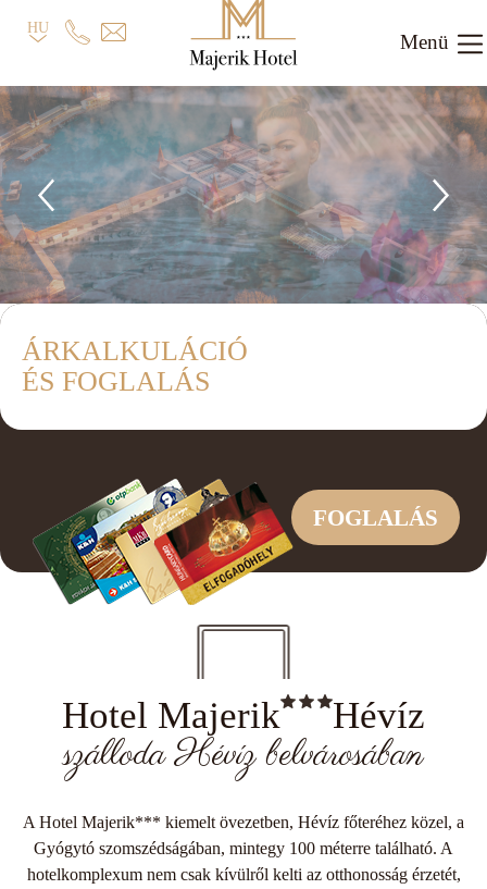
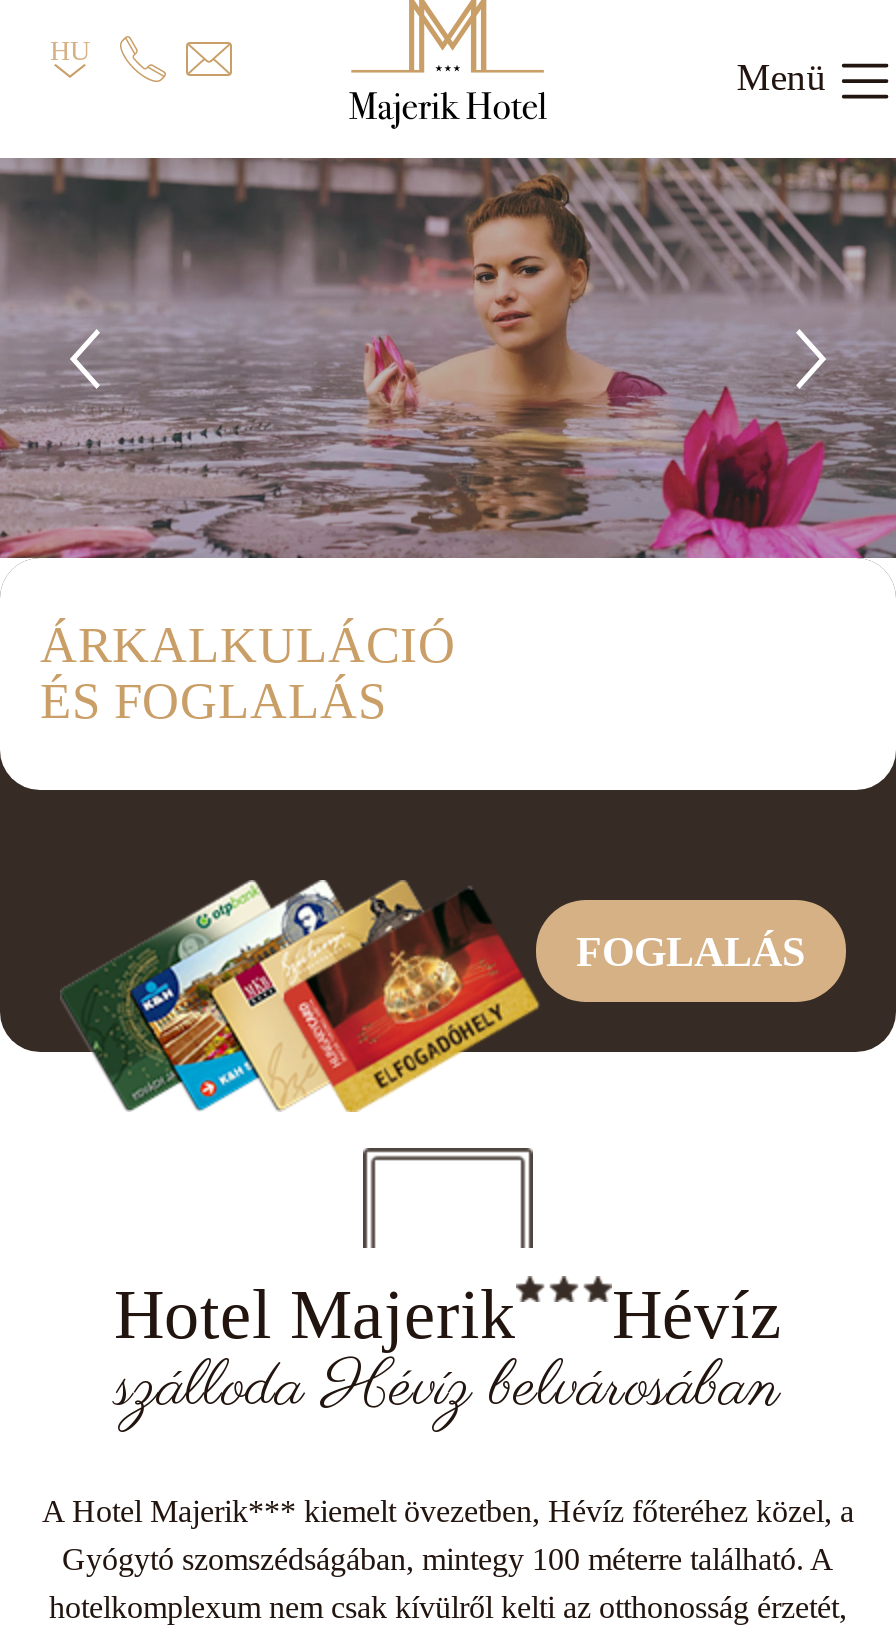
[3,86,484,304] [image] -> [6,158,890,558] [image]

